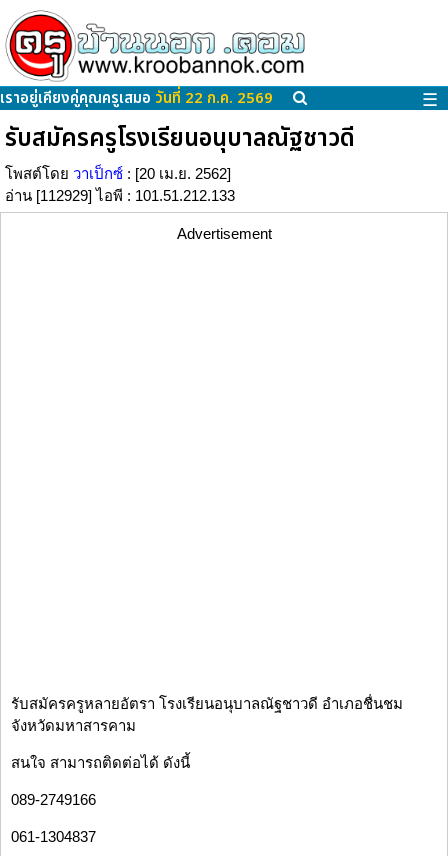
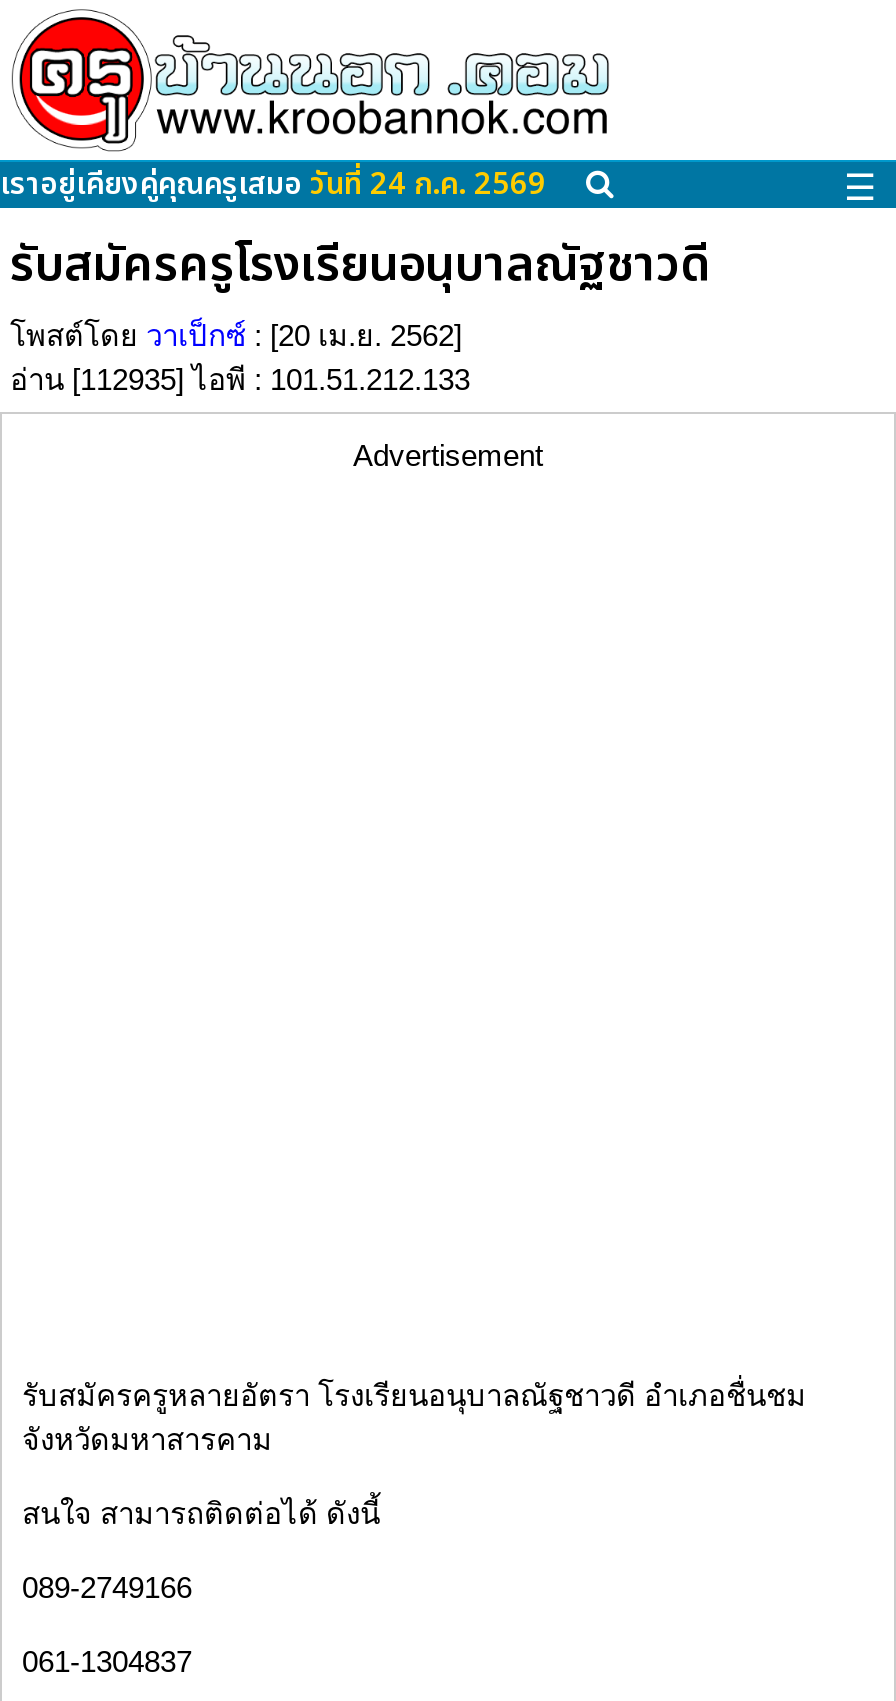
[0,87,273,110] เราอยู่เคียงคู่คุณครูเสมอ วันที่ 22 ก.ค. 2569 -> [0,163,546,209] เราอยู่เคียงคู่คุณครูเสมอ วันที่ 24 ก.ค. 2569
[5,187,235,204] อ่าน [112929] ไอพี : 101.51.212.133 -> [10,363,470,397] อ่าน [112935] ไอพี : 101.51.212.133

